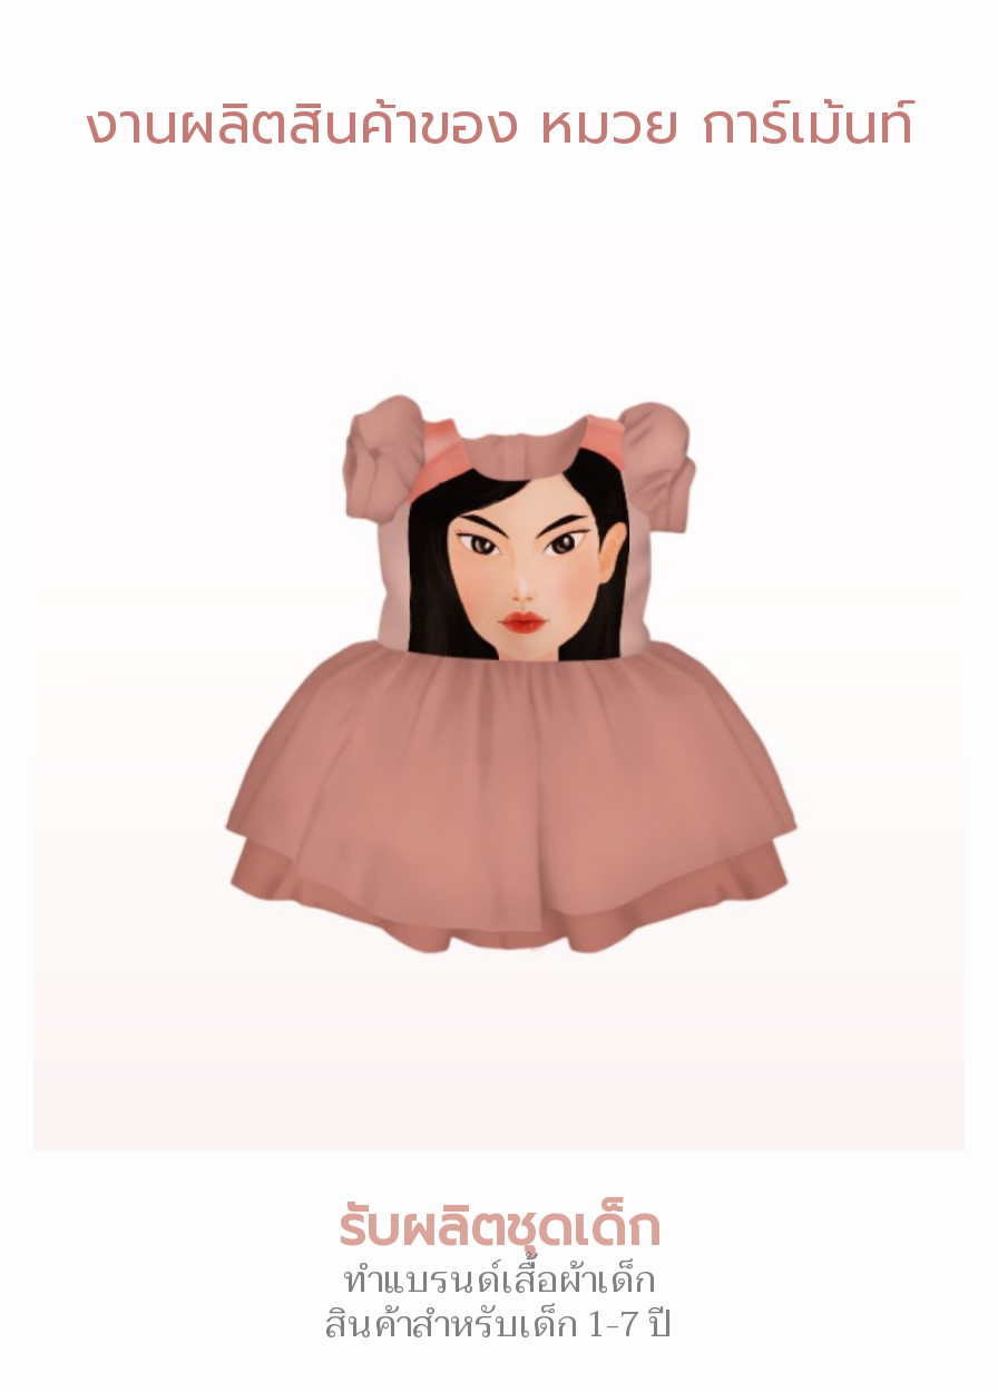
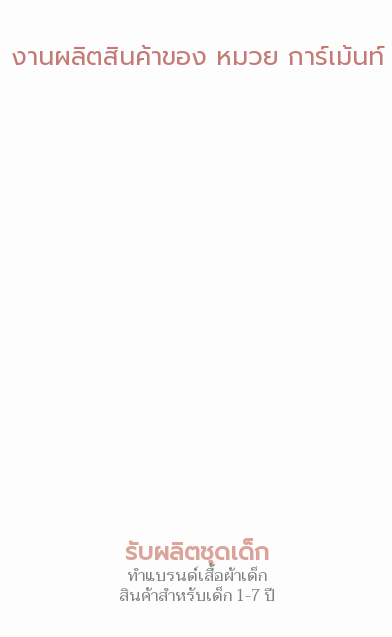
[223,394,800,955] [image] -> none

